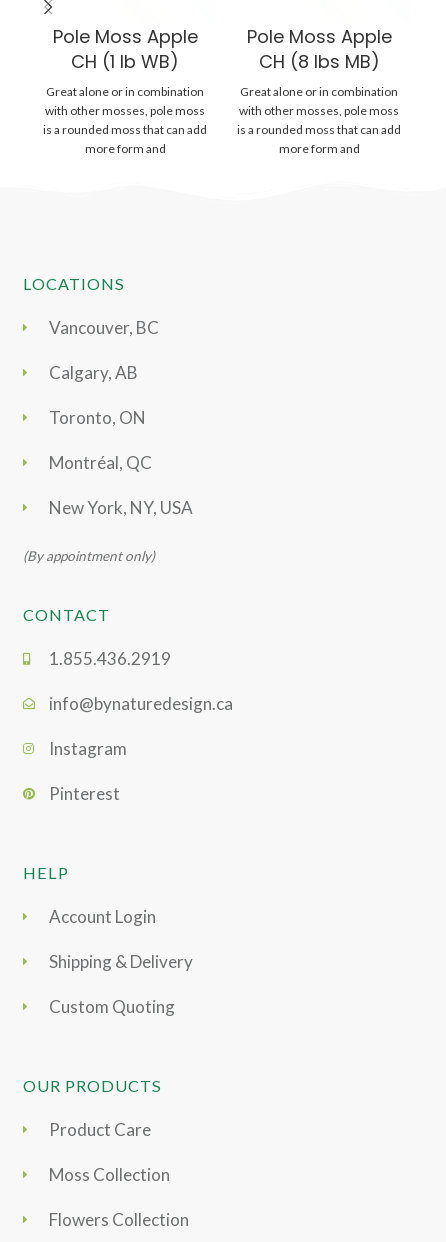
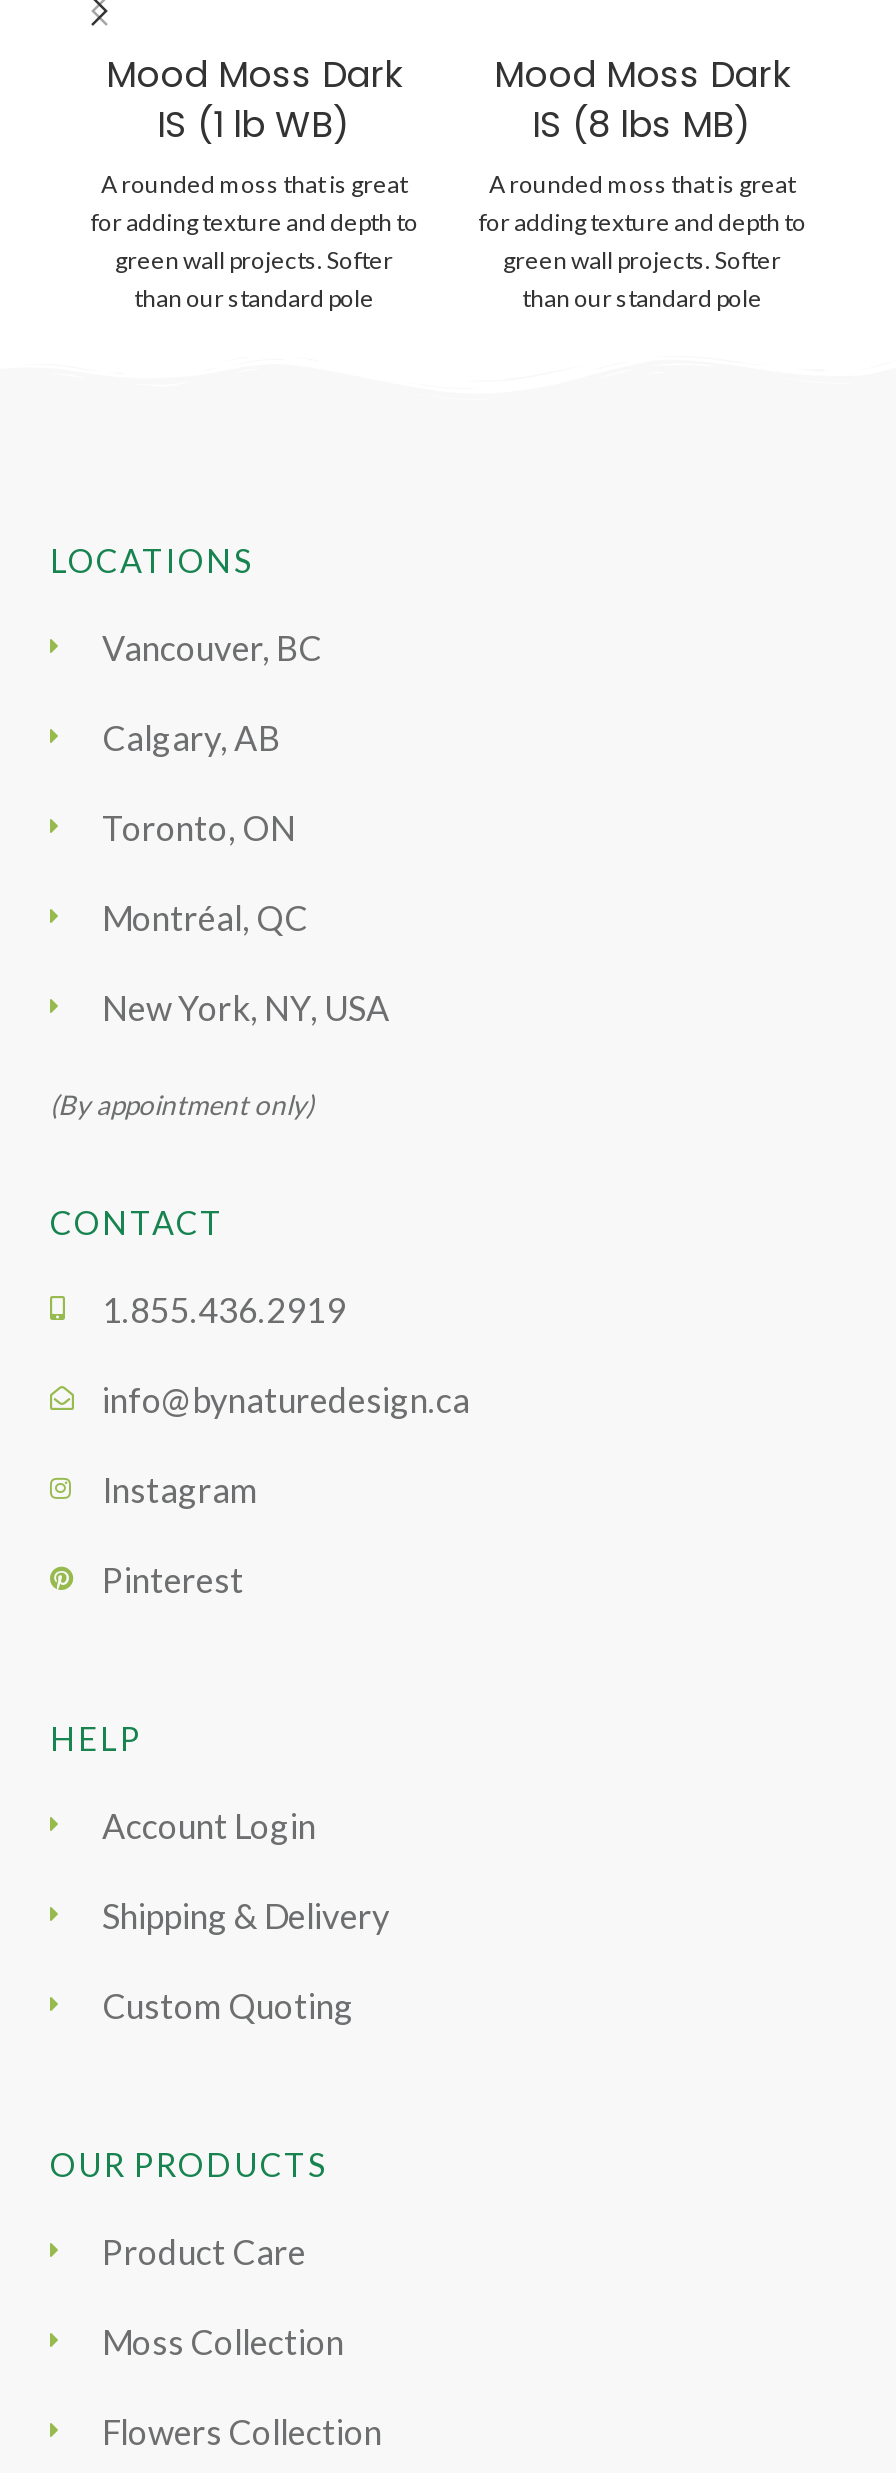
[43,24,207,156] Pole Moss Apple | CH (1 lb WB) | Great alone or in combination | with other mosses, pole moss | is a rounded moss that can add | more form and -> [90,48,418,312] Mood Moss Dark | IS (1 lb WB) | A rounded moss that is great | for adding texture and depth to | green wall projects. Softer | than our standard pole
[237,24,401,156] Pole Moss Apple | CH (8 lbs MB) | Great alone or in combination | with other mosses, pole moss | is a rounded moss that can add | more form and -> [478,48,806,312] Mood Moss Dark | IS (8 lbs MB) | A rounded moss that is great | for adding texture and depth to | green wall projects. Softer | than our standard pole

